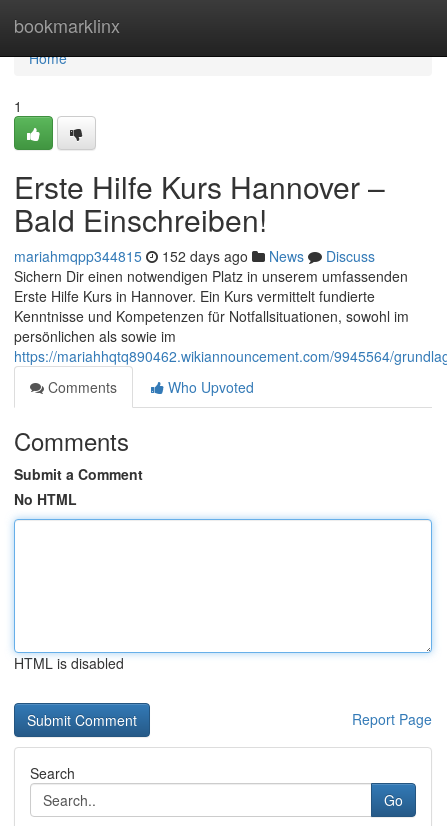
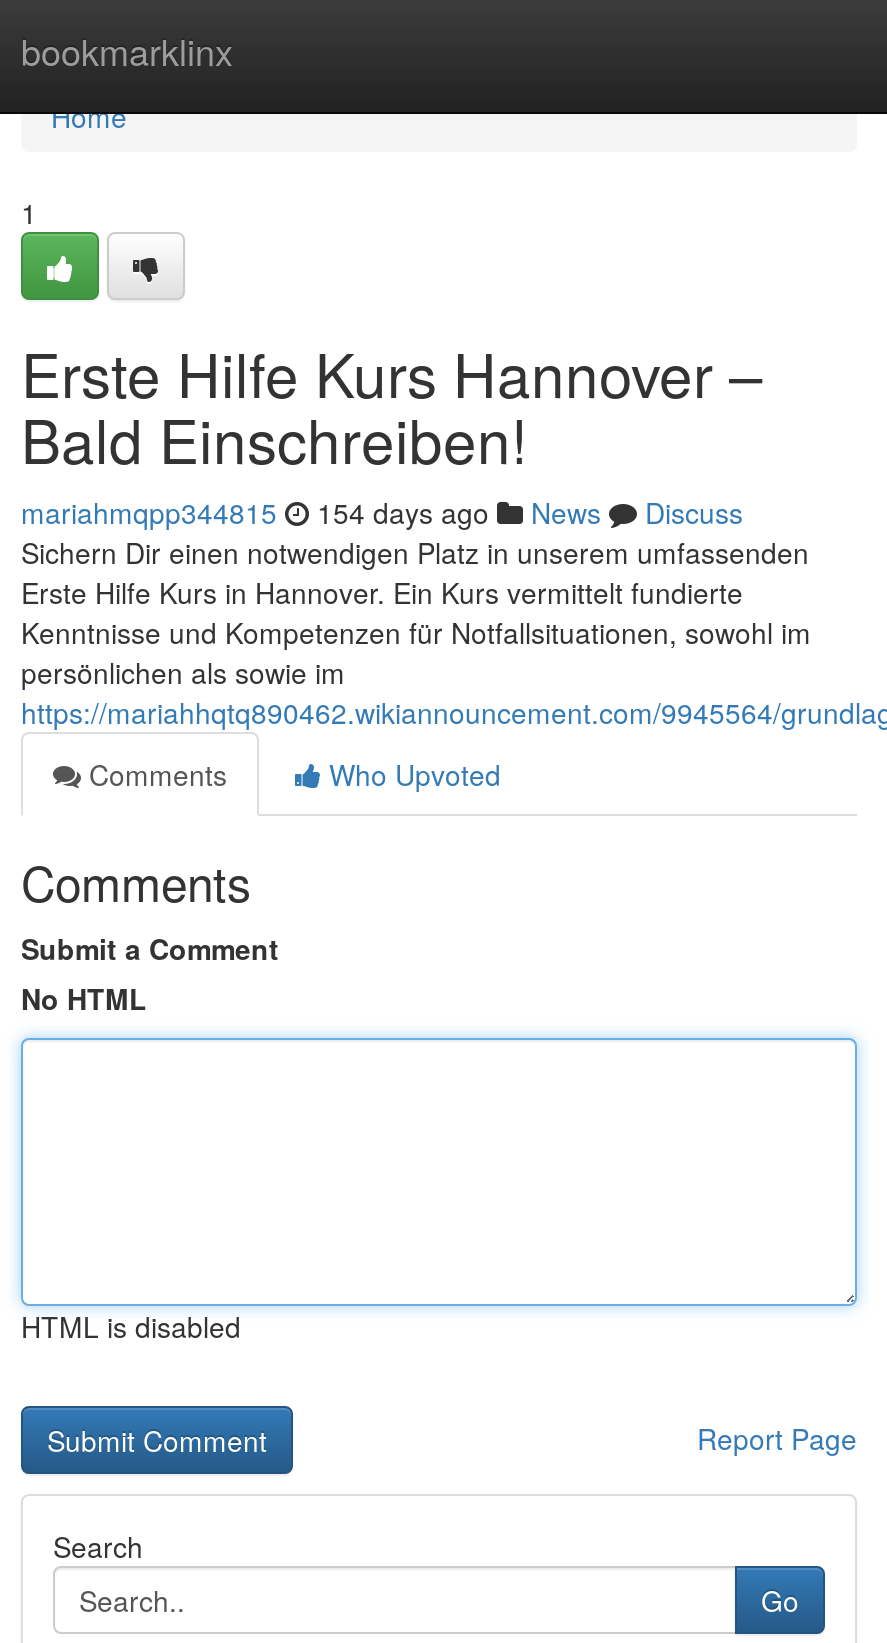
[14,246,375,266] mariahmqpp344815 152 days ago News Discuss -> [21,492,743,532] mariahmqpp344815 154 days ago News Discuss

